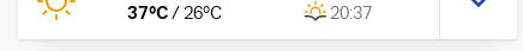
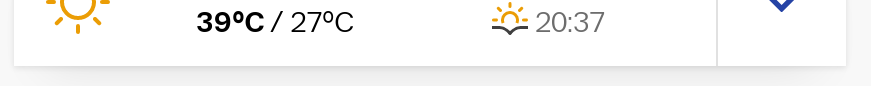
[127,4,222,23] 37°C / 26°C -> [196,6,354,38] 39°C / 27°C

